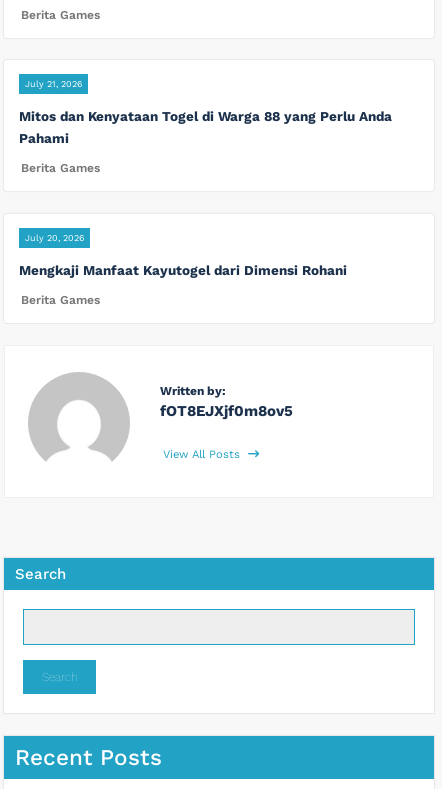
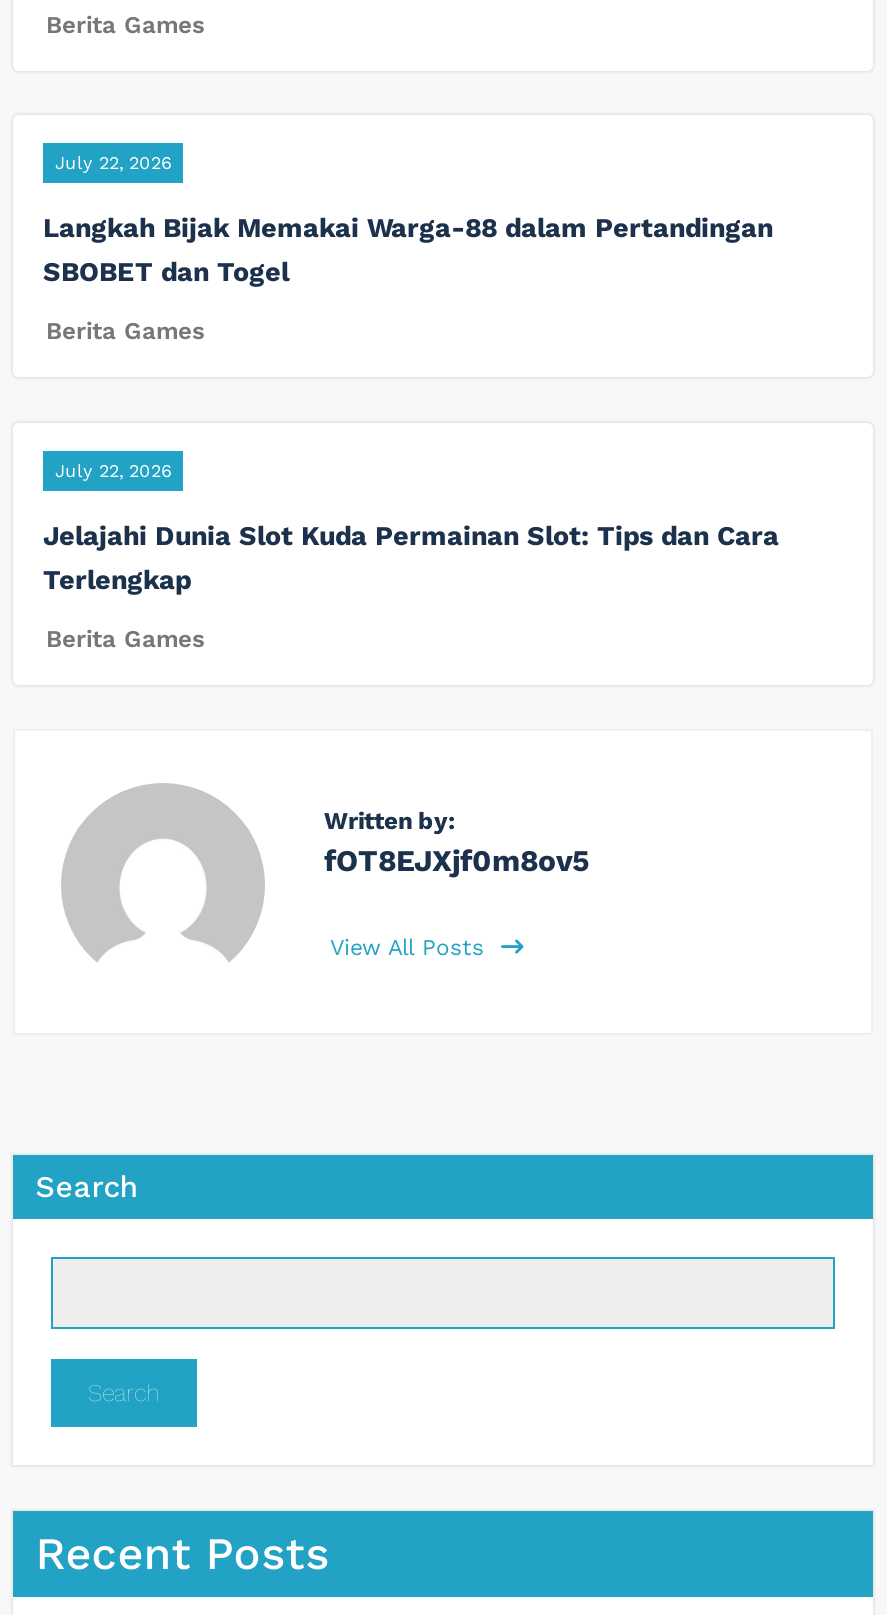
[25,79,82,89] July 21, 2026 -> [55,153,171,173] July 22, 2026
[19,108,392,146] Mitos dan Kenyataan Togel di Warga 88 yang Perlu Anda | Pahami -> [43,211,773,287] Langkah Bijak Memakai Warga-88 dalam Pertandingan | SBOBET dan Togel
[25,233,84,243] July 20, 2026 -> [55,460,171,480] July 22, 2026
[19,262,347,278] Mengkaji Manfaat Kayutogel dari Dimensi Rohani -> [43,518,779,594] Jelajahi Dunia Slot Kuda Permainan Slot: Tips dan Cara | Terlengkap

